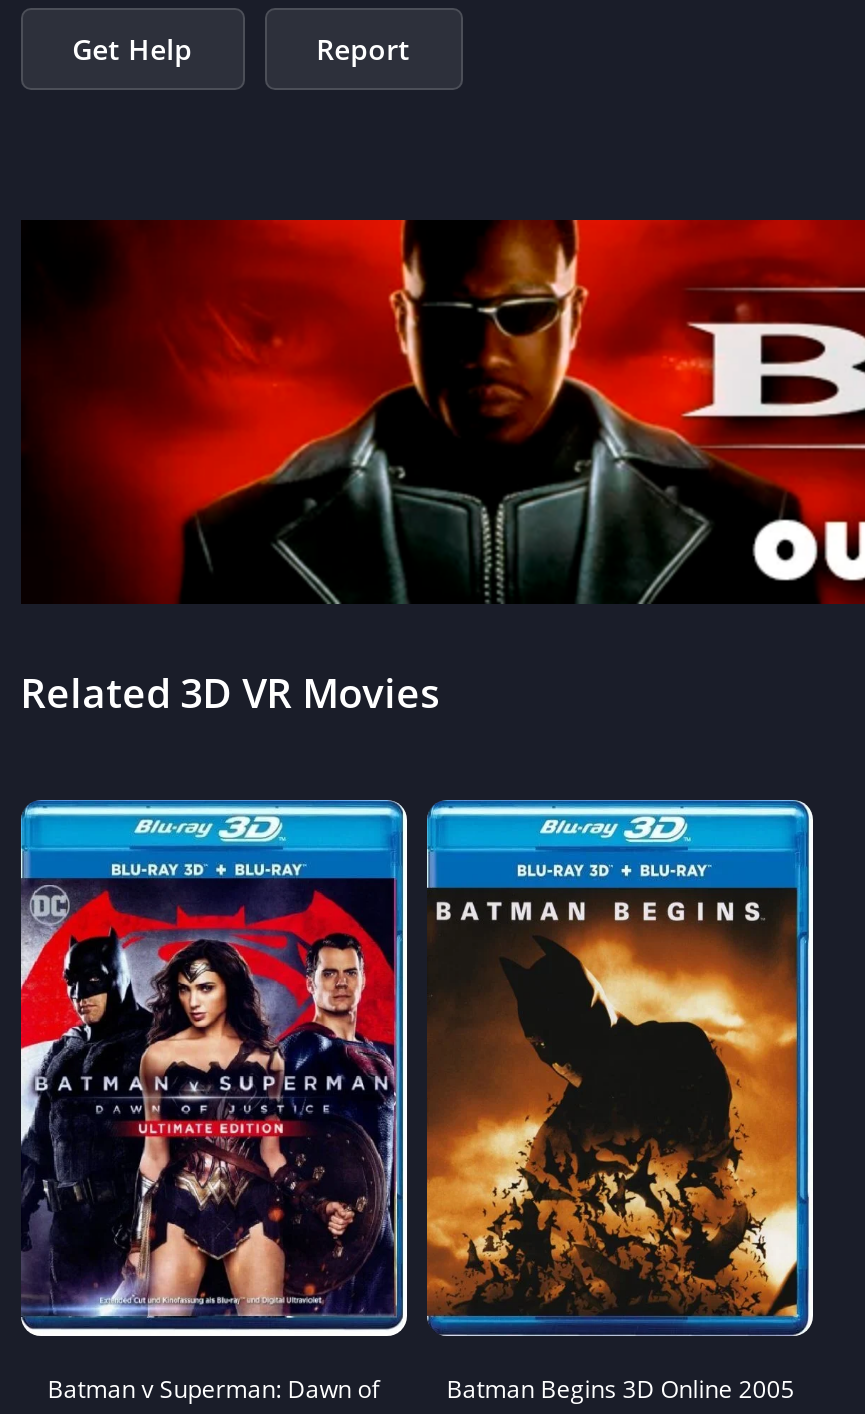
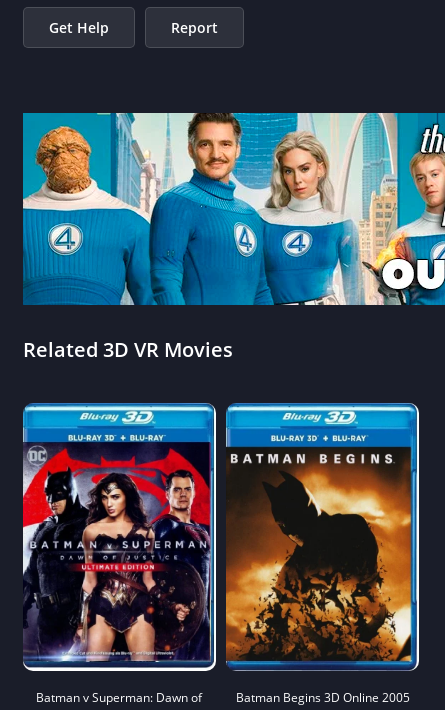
[21,218,859,604] [image] -> [22,112,442,306] [image]

